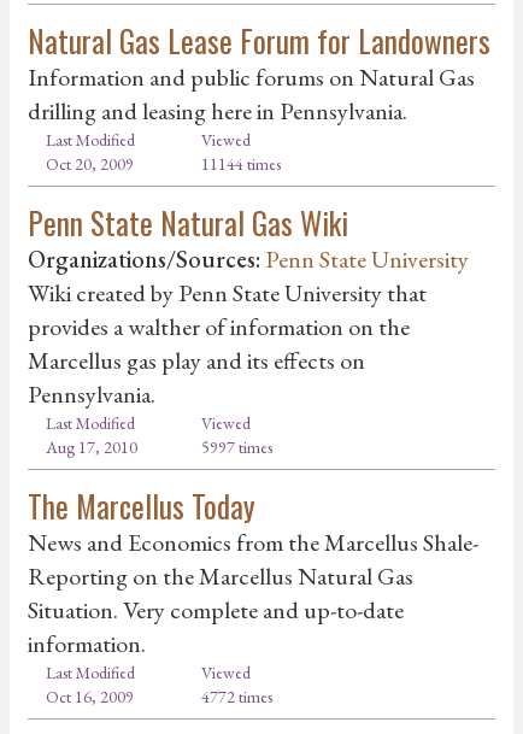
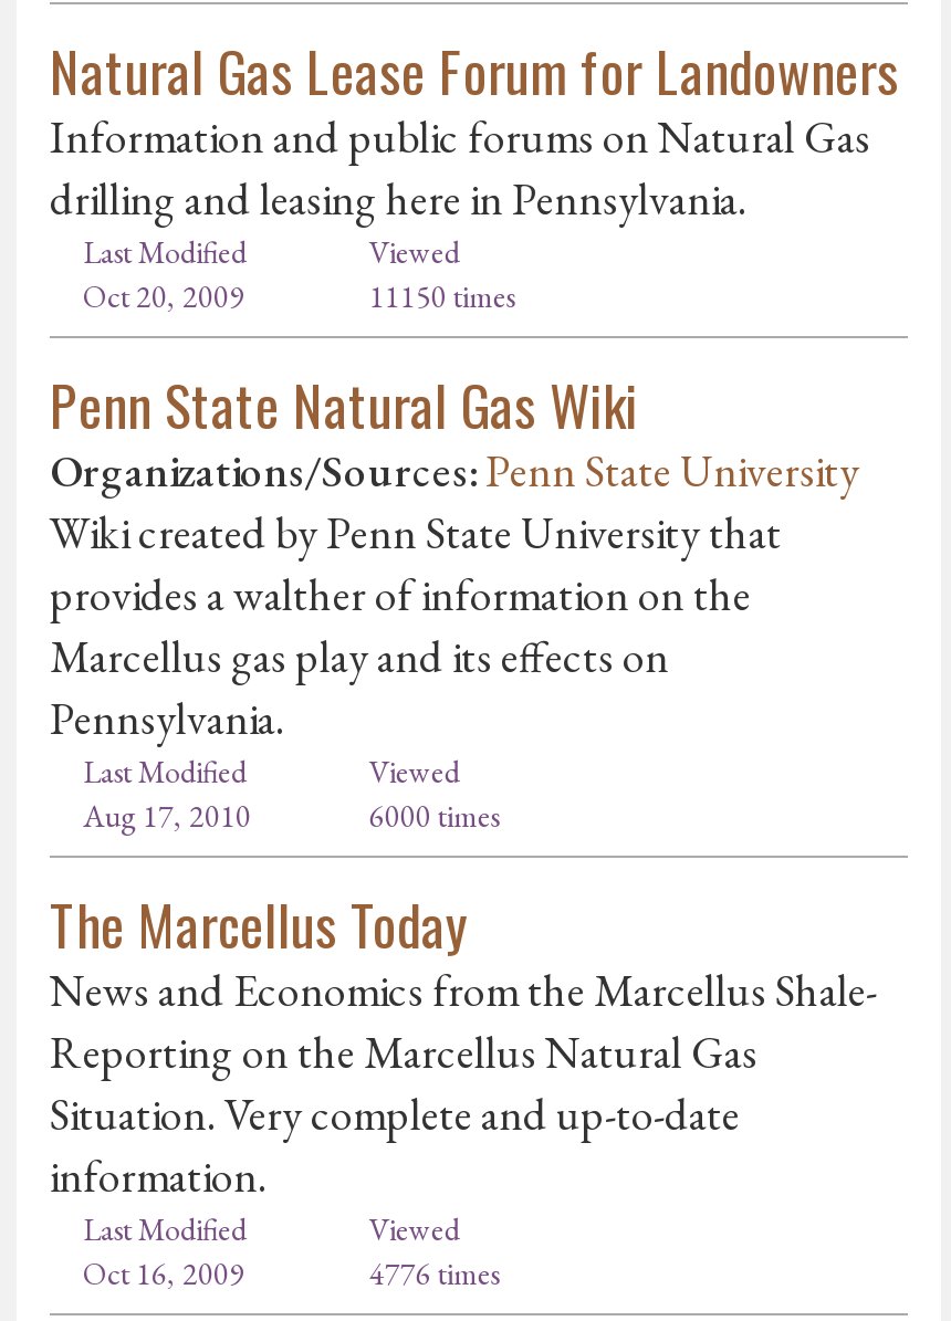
[202,153,281,175] 11144 times -> [369,276,515,316] 11150 times
[202,436,273,458] 5997 times -> [369,796,499,835] 6000 times
[202,686,273,707] 4772 times -> [369,1253,499,1293] 4776 times

